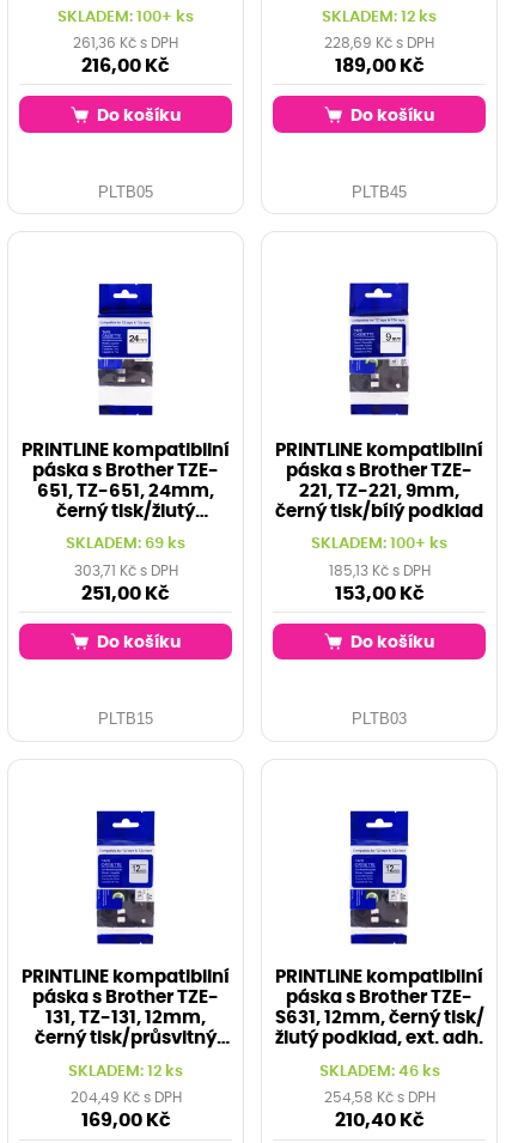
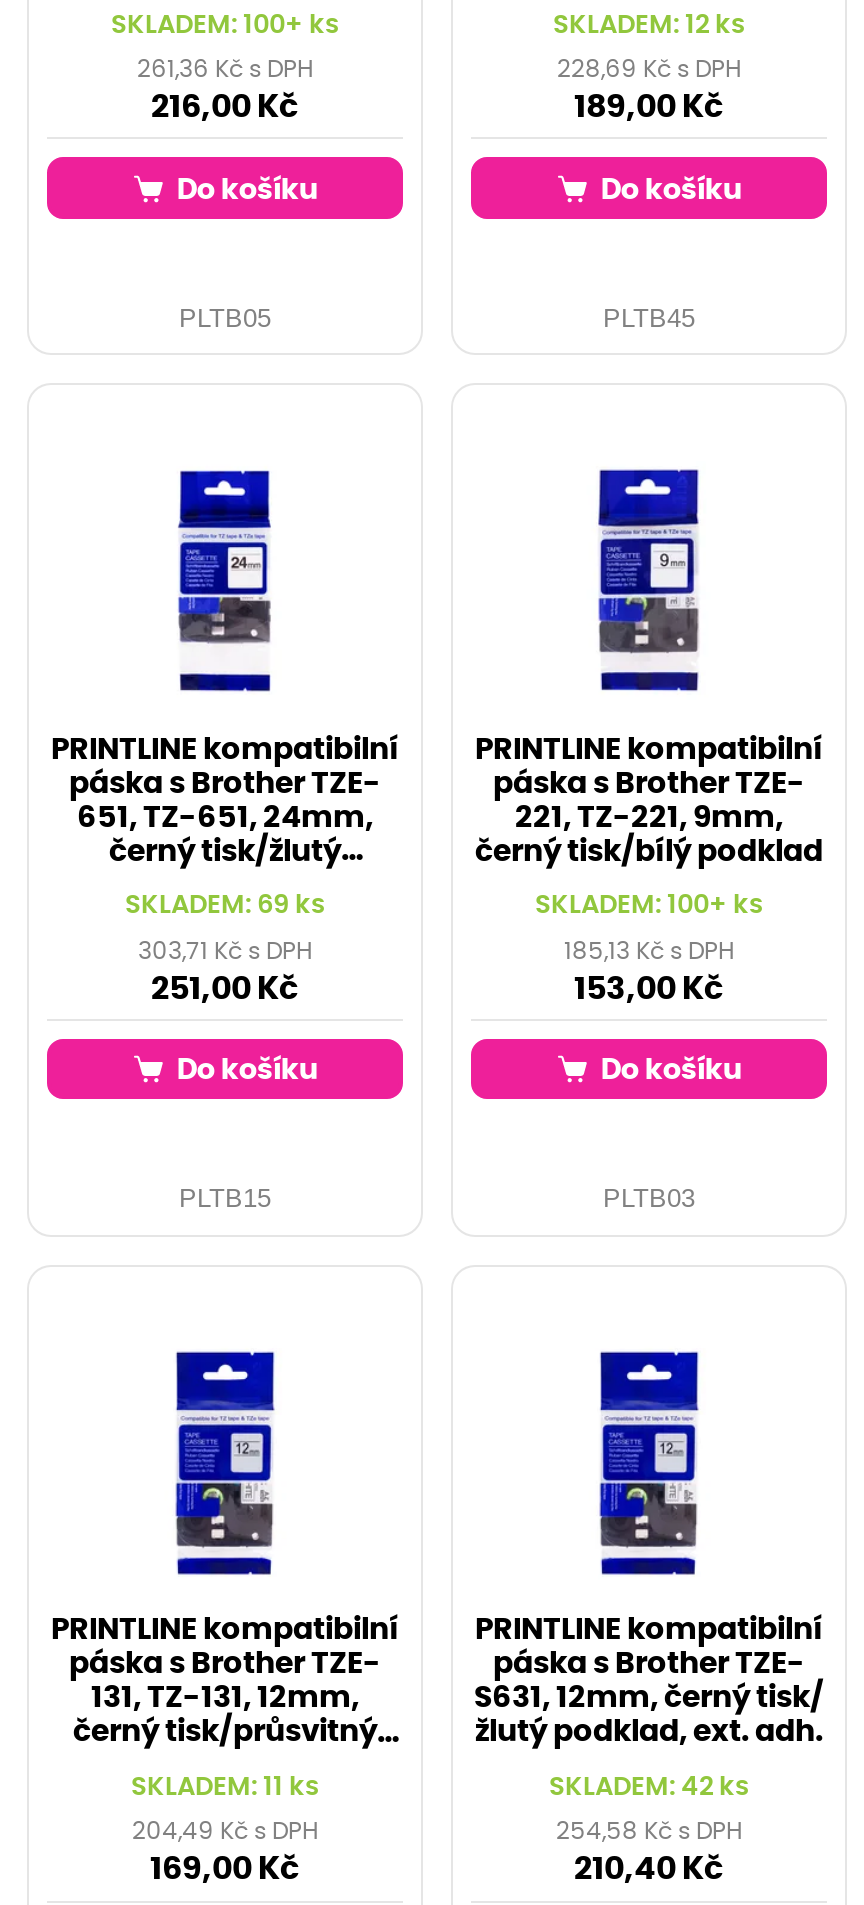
[68,1064,183,1080] SKLADEM: 12 ks -> [131,1775,319,1801] SKLADEM: 11 ks
[319,1064,440,1080] SKLADEM: 46 ks -> [549,1775,749,1801] SKLADEM: 42 ks

